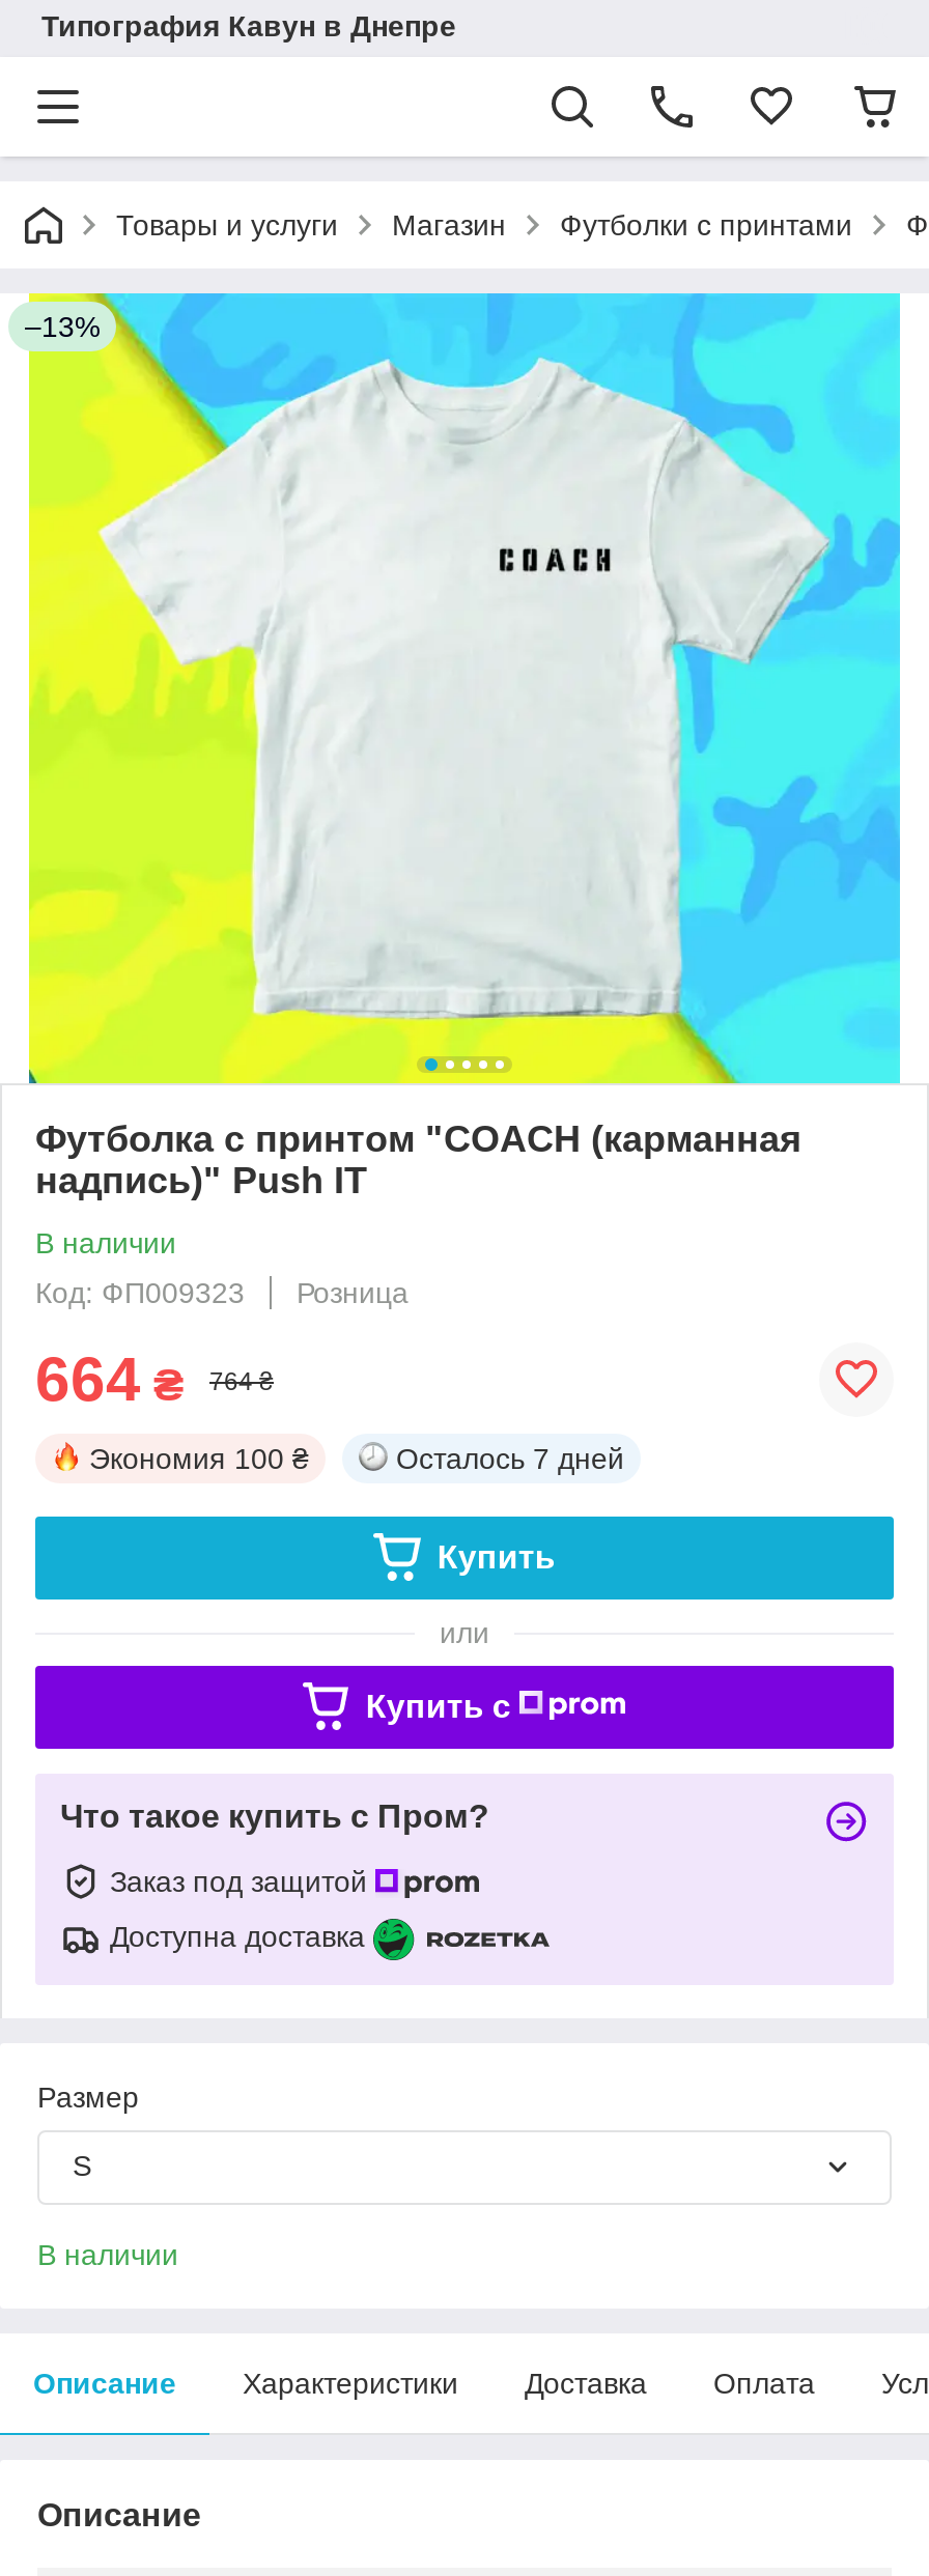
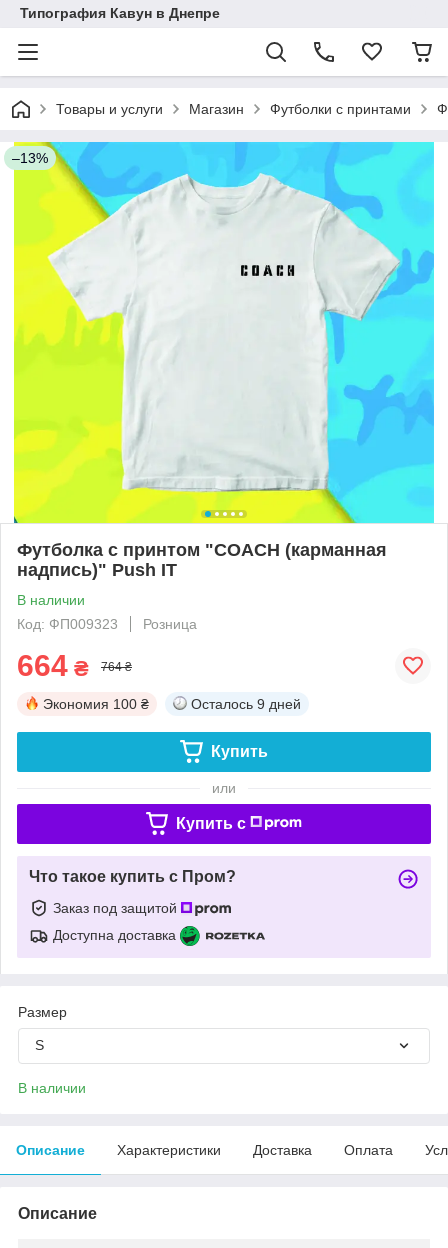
[396,1442,624,1475] Осталось 7 дней -> [191,696,301,712] Осталось 9 дней

